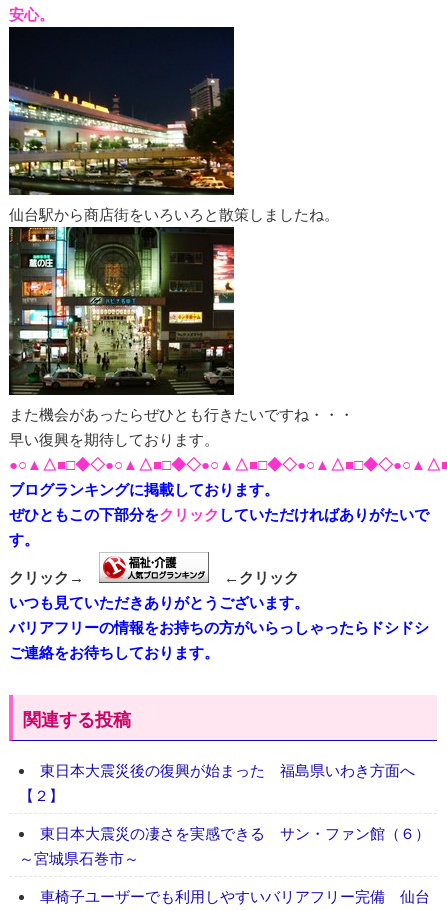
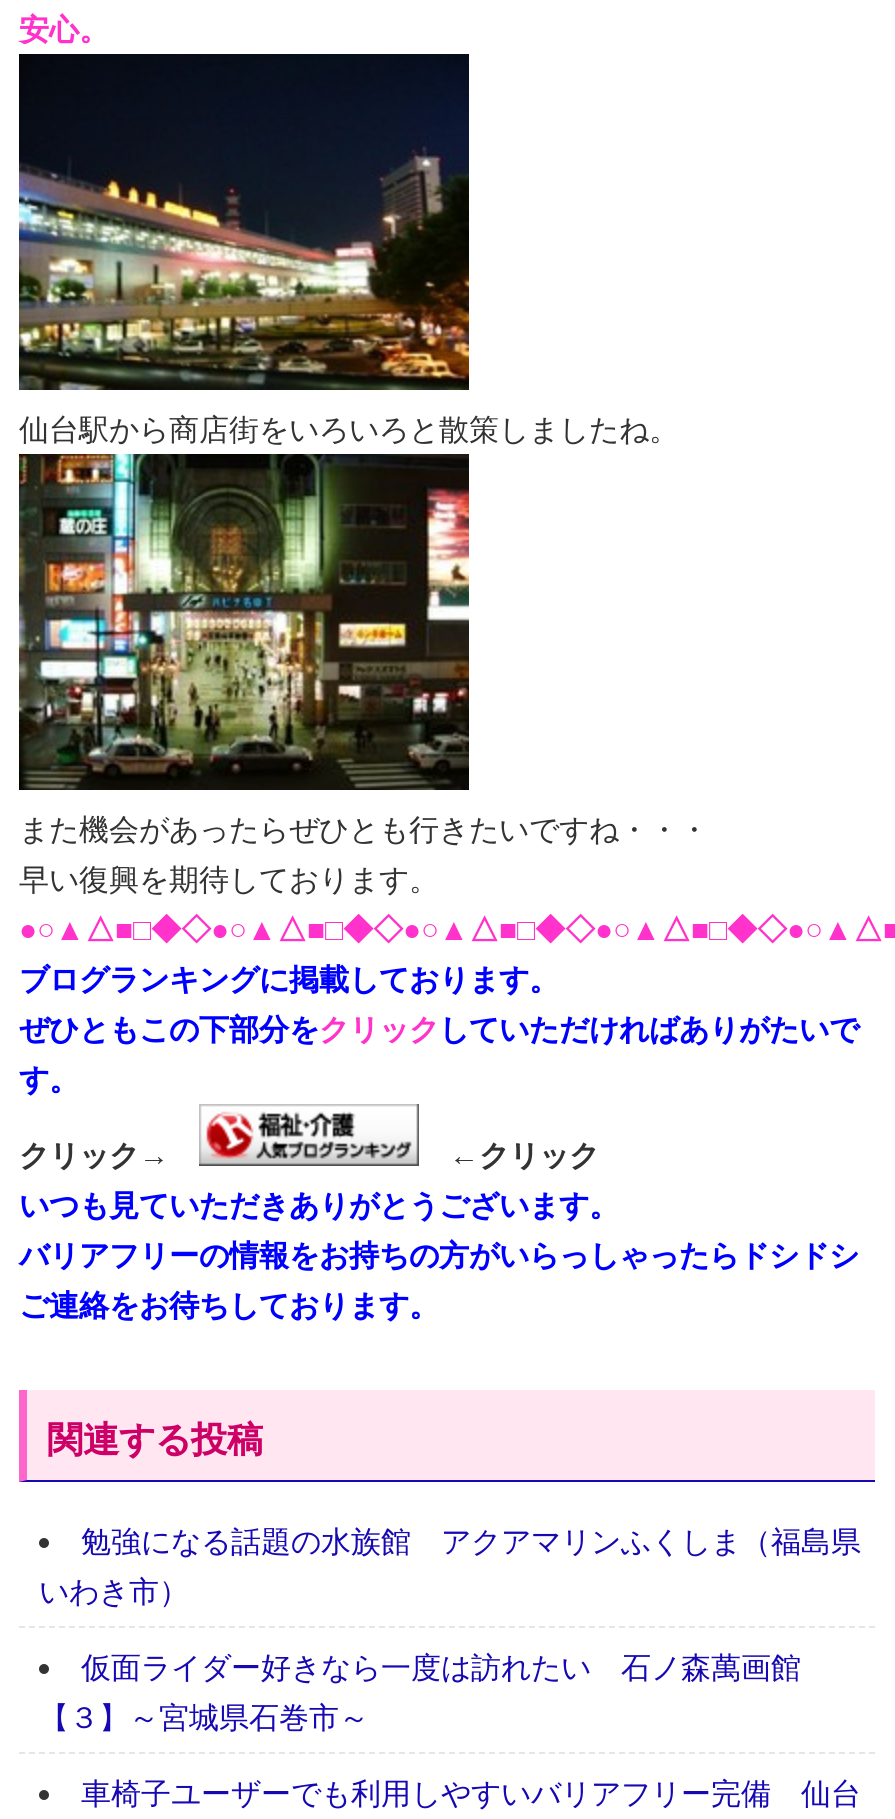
[40,762,415,779] 東日本大震災後の復興が始まった 福島県いわき方面へ -> [81,1524,861,1558] 勉強になる話題の水族館 アクアマリンふくしま（福島県
[19,787,64,804] 【２】 -> [39,1574,189,1608] いわき市）
[40,825,430,842] 東日本大震災の凄さを実感できる サン・ファン館（６） -> [81,1650,801,1684] 仮面ライダー好きなら一度は訪れたい 石ノ森萬画館
[19,850,139,867] ～宮城県石巻市～ -> [39,1700,369,1734] 【３】～宮城県石巻市～

